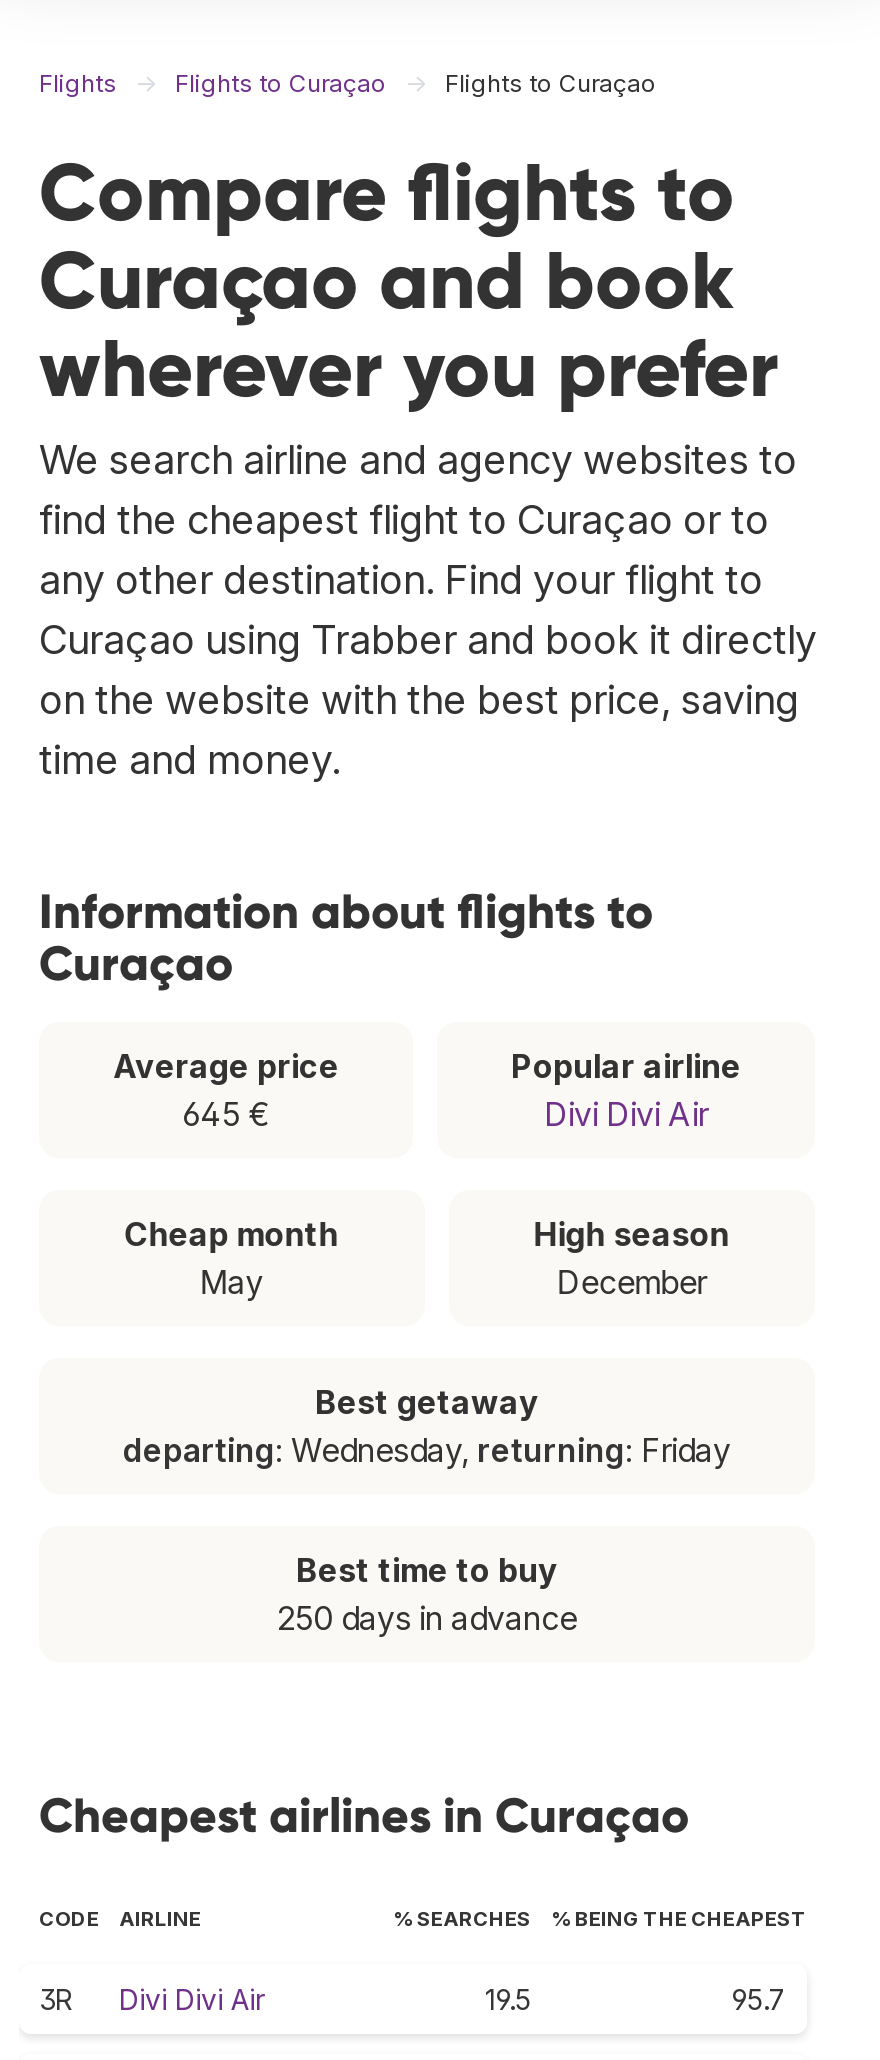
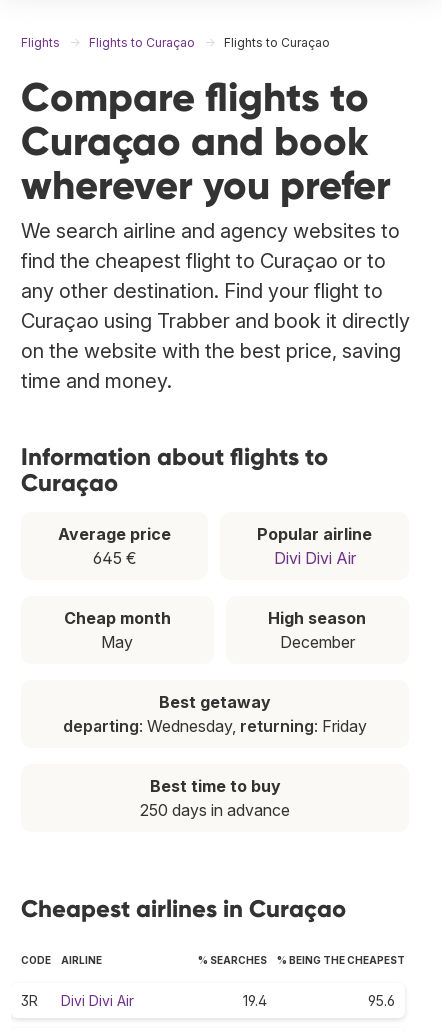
[485,1981,531,2015] 19.5 -> [243,992,267,1009] 19.4
[731,1981,787,2015] 95.7 -> [368,992,395,1009] 95.6

